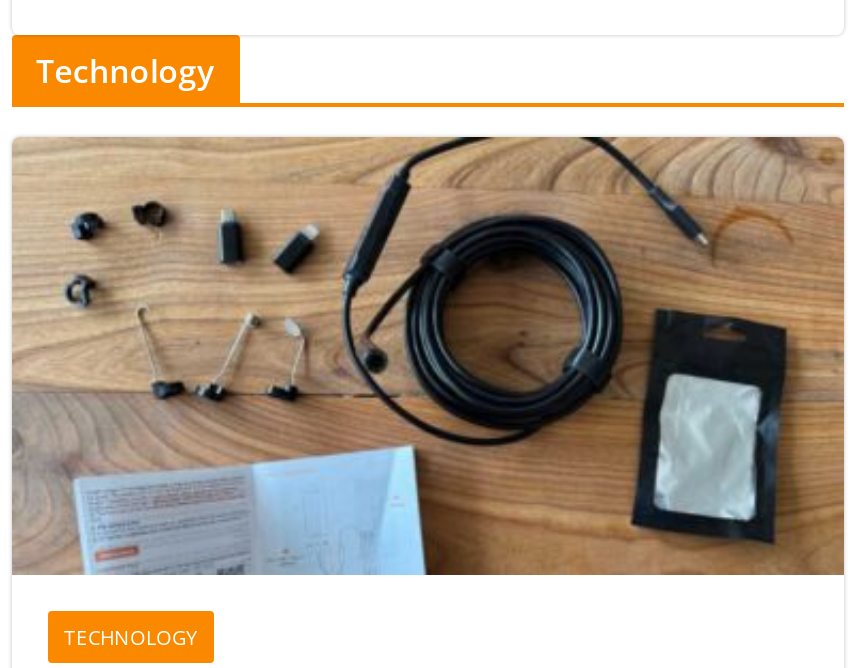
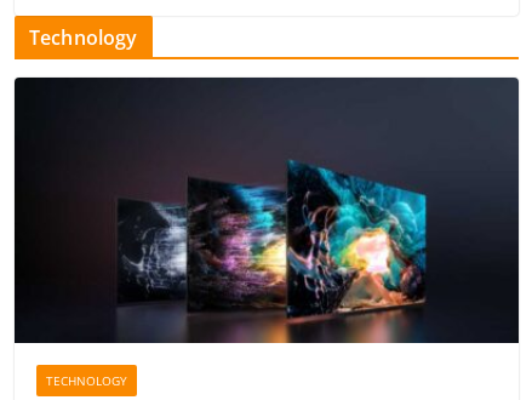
[12,135,846,577] [image] -> [13,76,520,344] [image]

